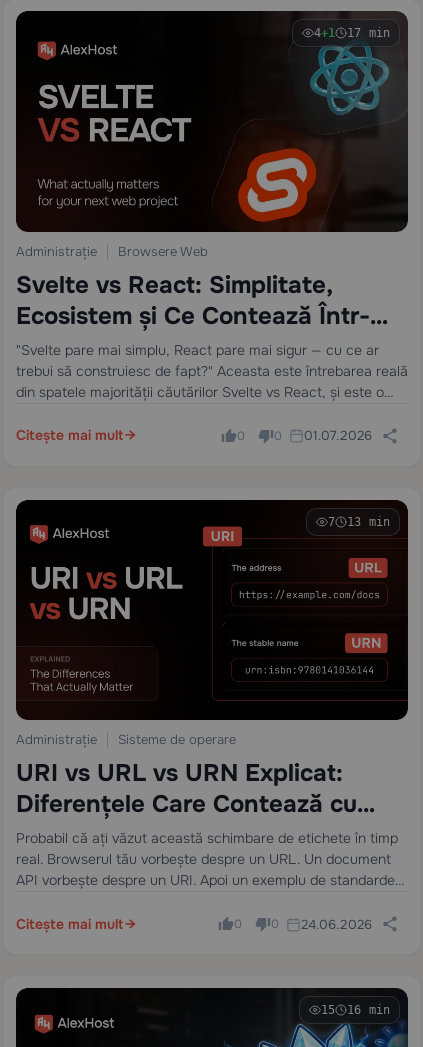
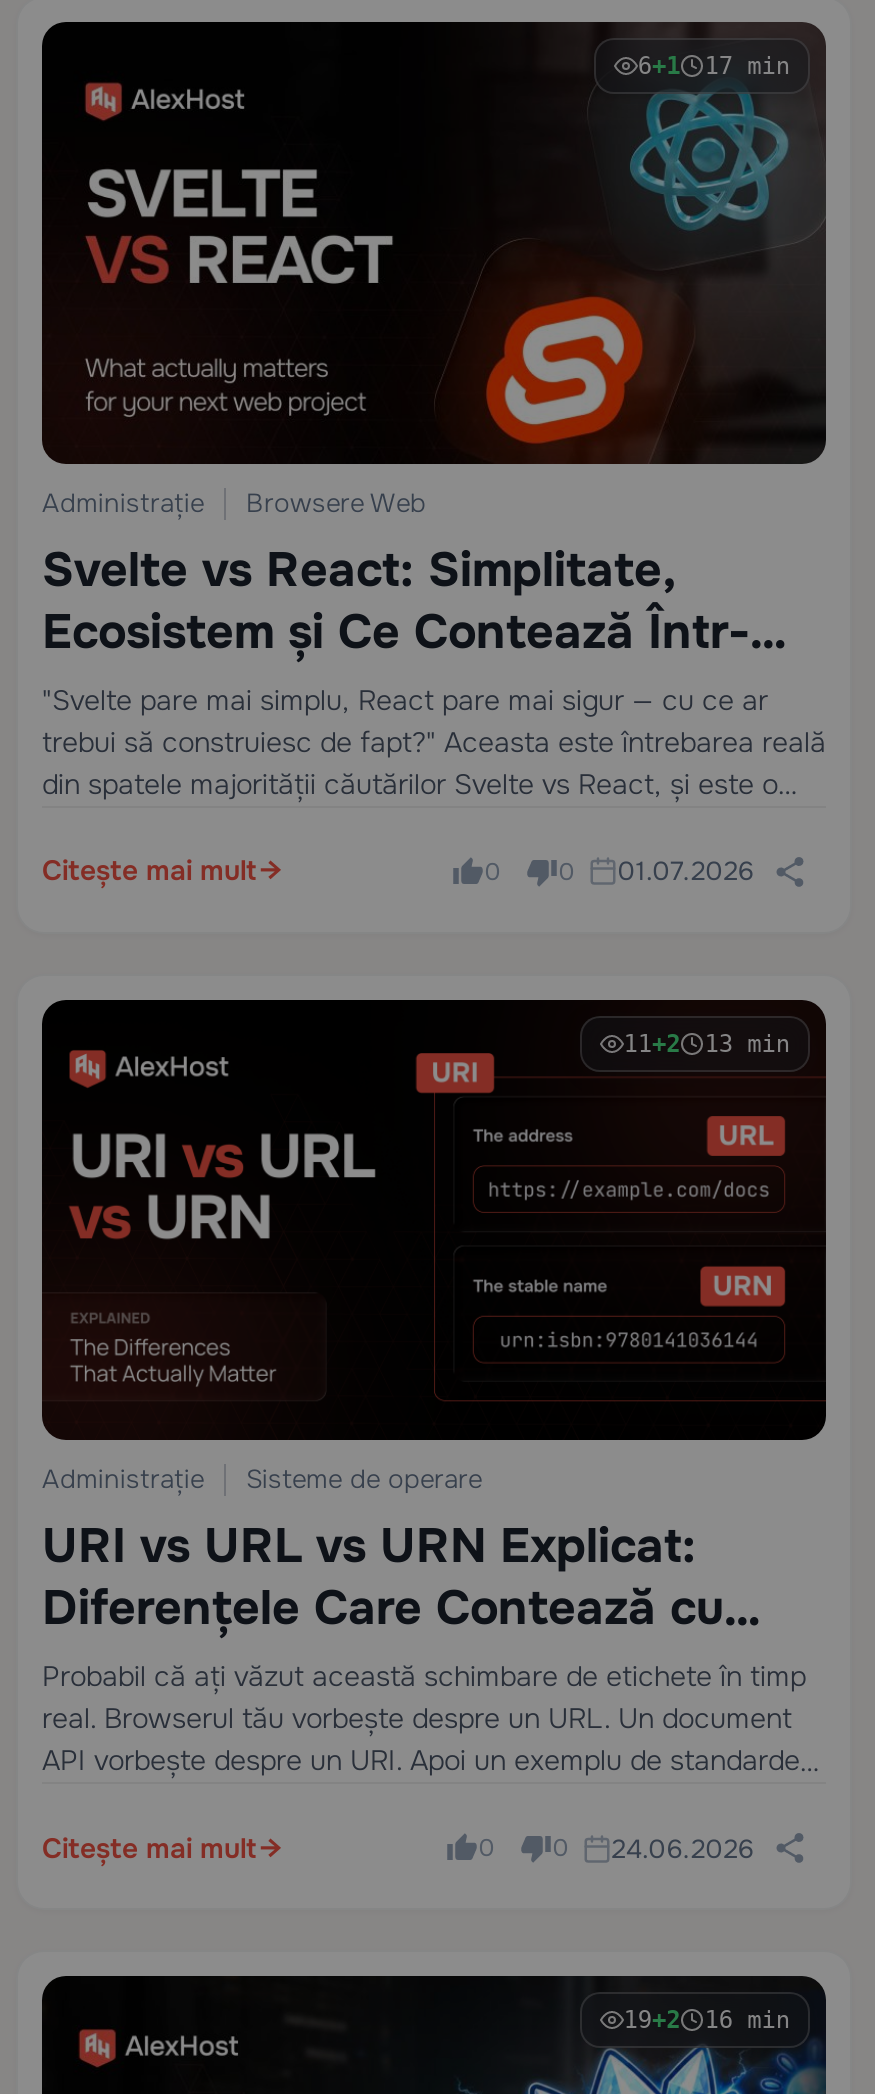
[314,26,390,40] 4+1 17 min -> [638,53,790,81] 6+1 17 min
[328,515,390,529] 7 13 min -> [624,1030,790,1058] 11+2 13 min
[321,1003,390,1017] 15 16 min -> [624,2007,790,2035] 19+2 16 min

